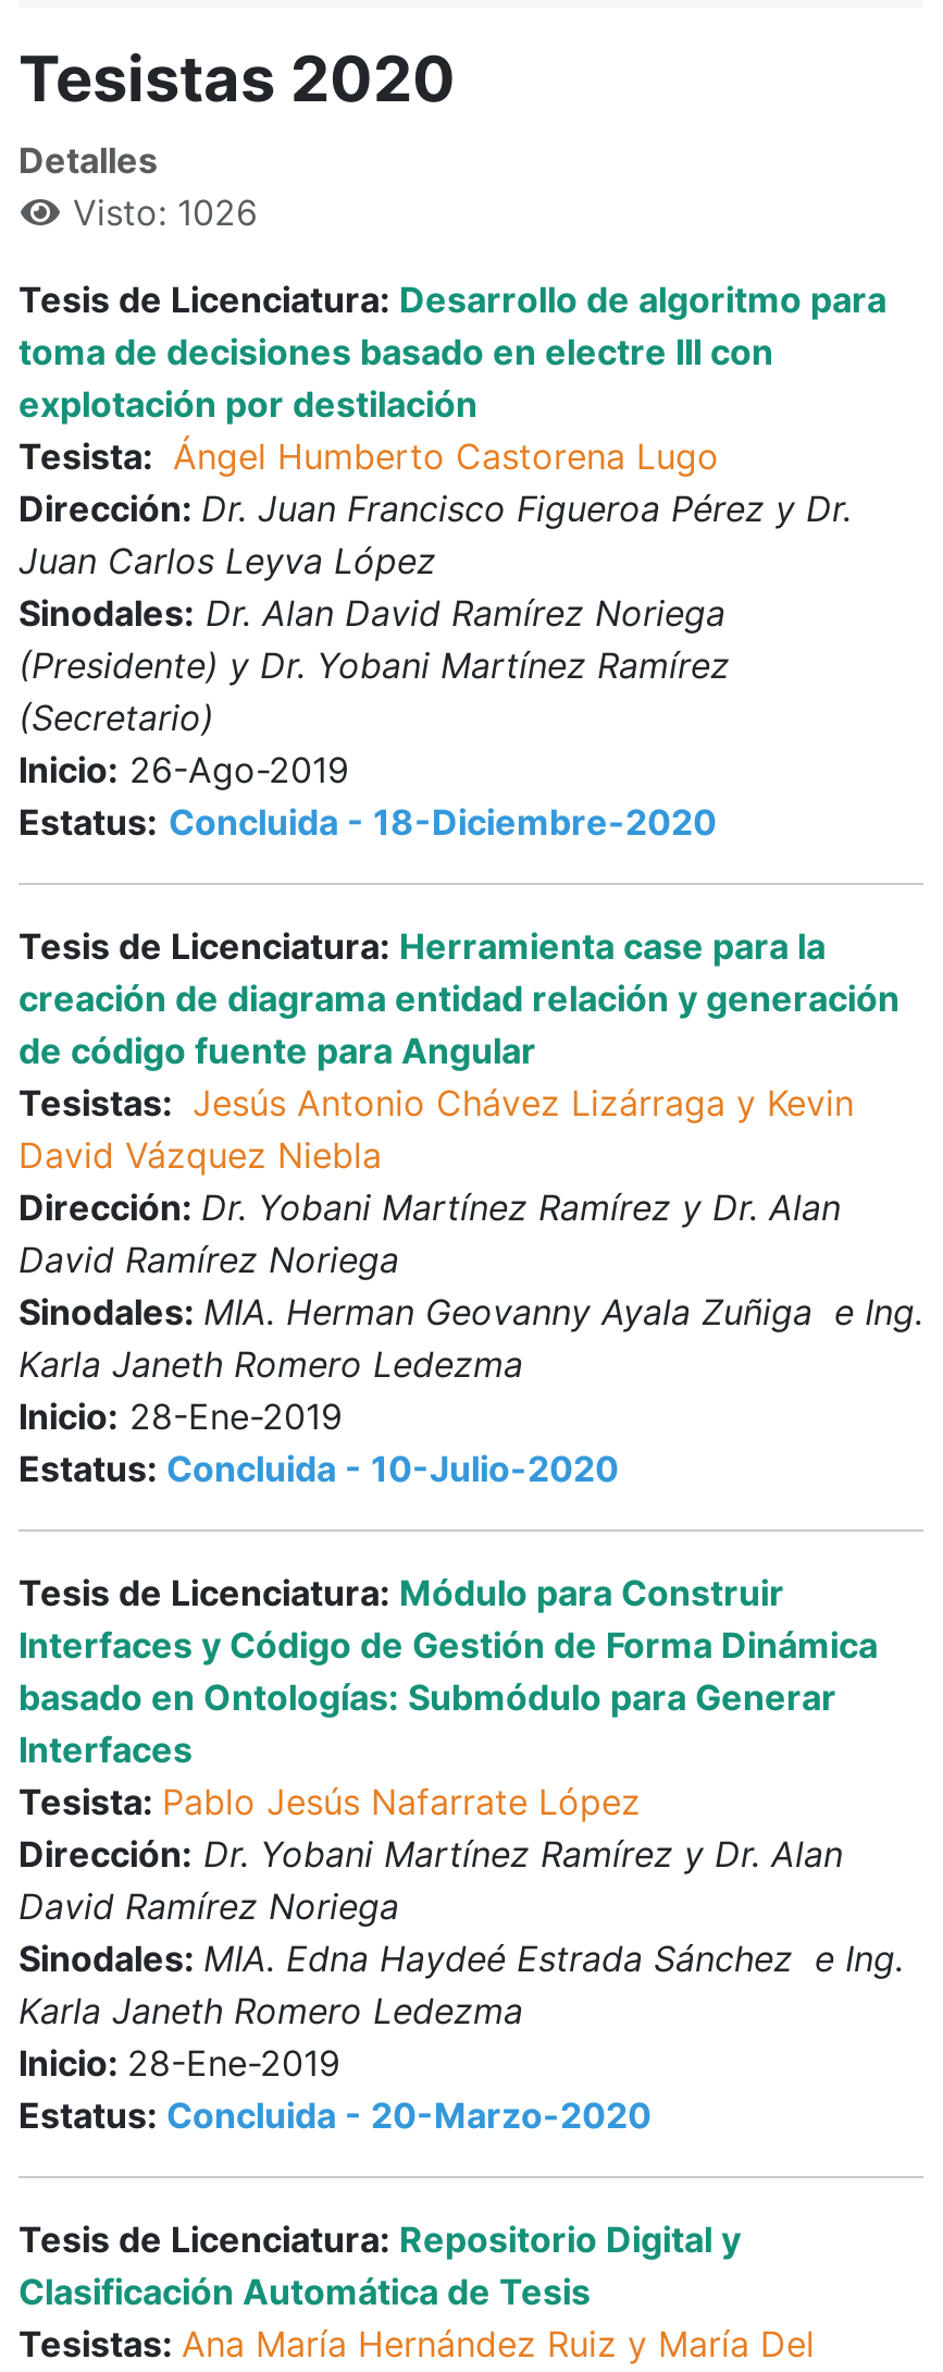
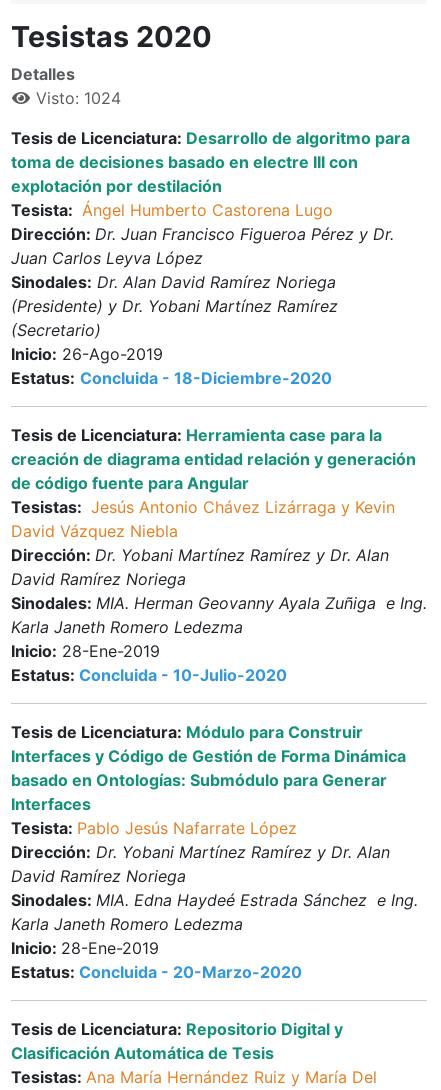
[73,191,258,234] Visto: 1026 -> [36,88,121,108] Visto: 1024

